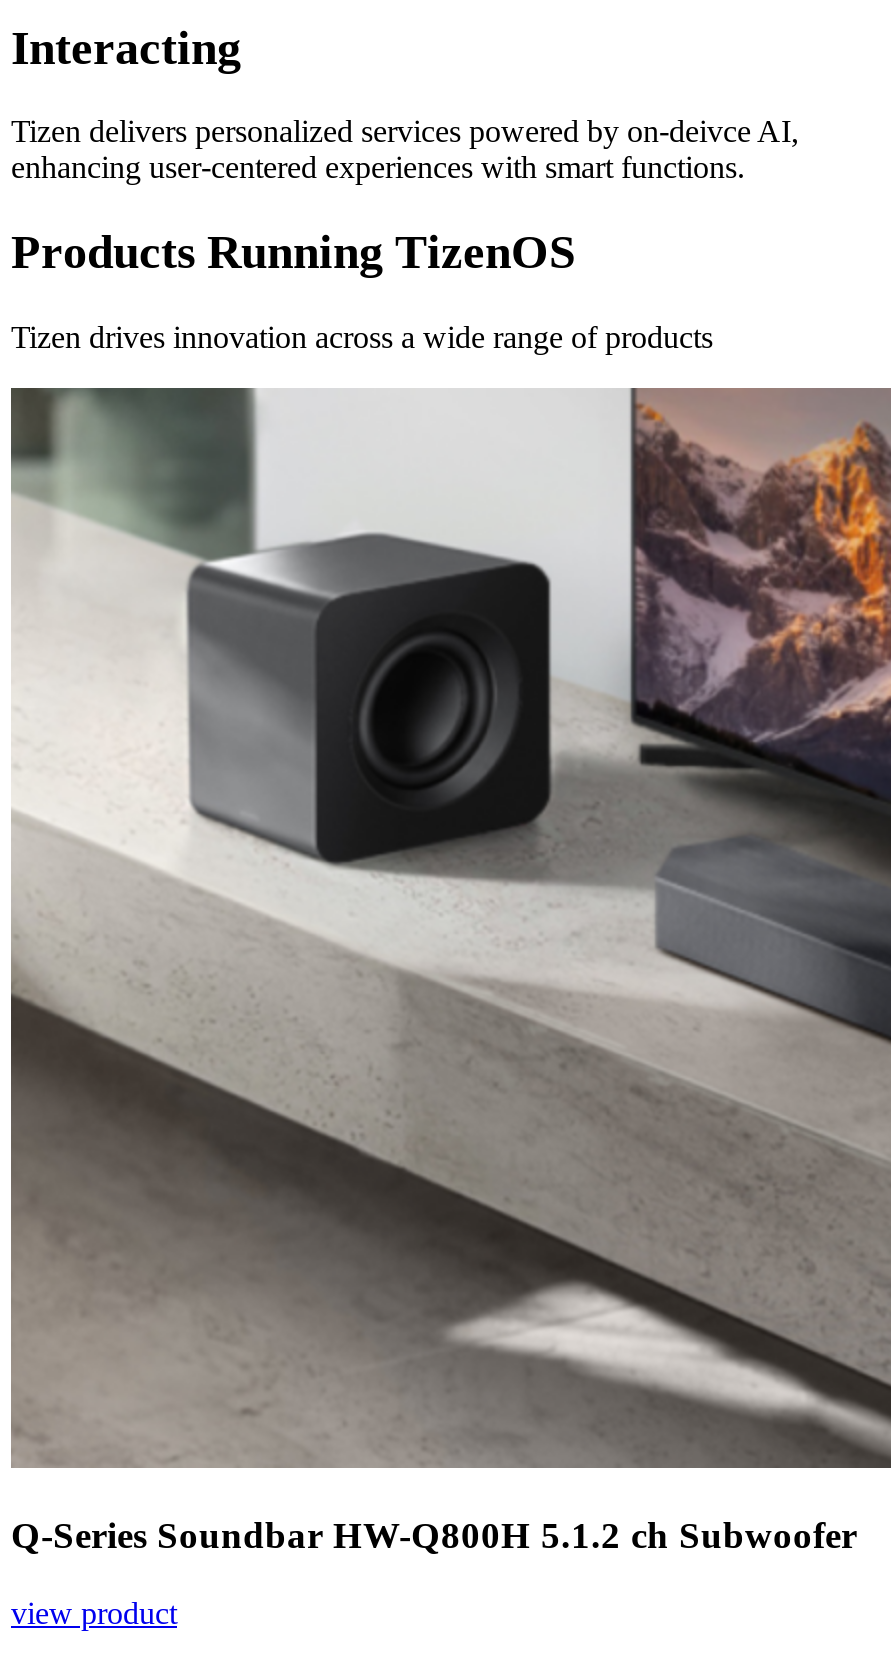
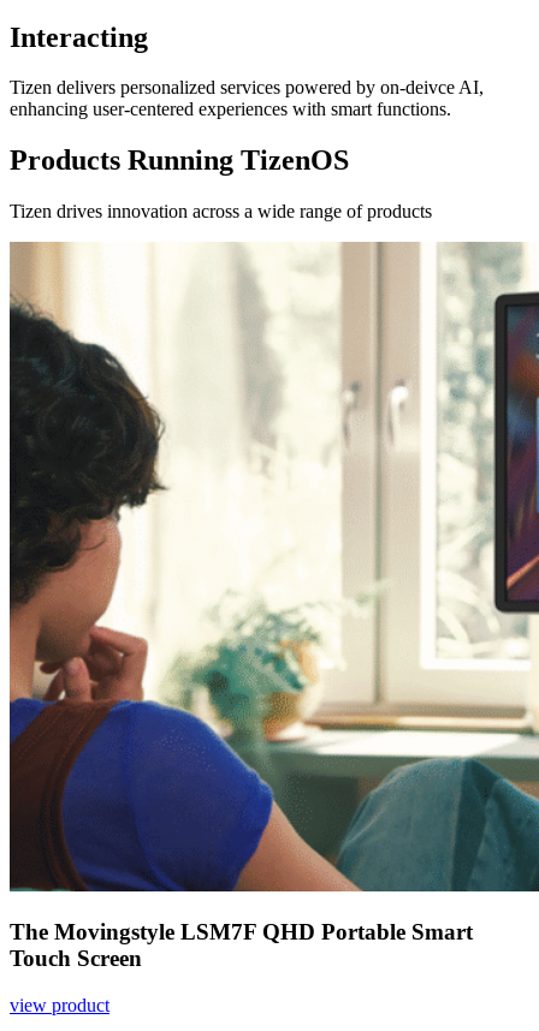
[9,386,885,1556] [image] | Q-Series Soundbar HW-Q800H 5.1.2 ch Subwoofer -> [8,241,535,971] [image] | The Movingstyle LSM7F QHD Portable Smart | Touch Screen

